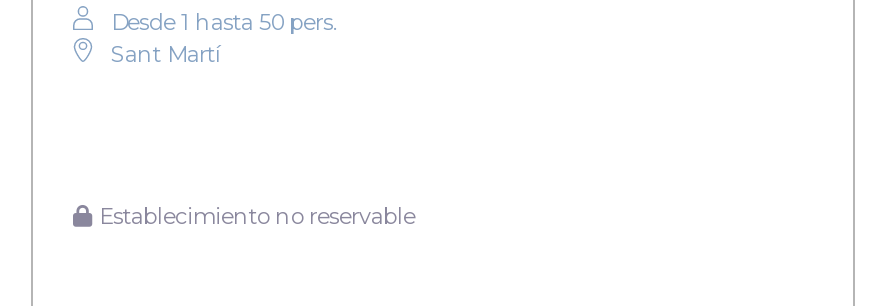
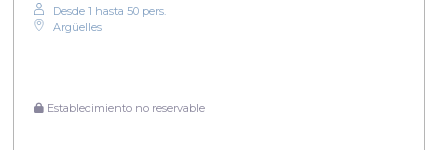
[111,39,221,67] Sant Martí -> [53,20,102,34] Argüelles

